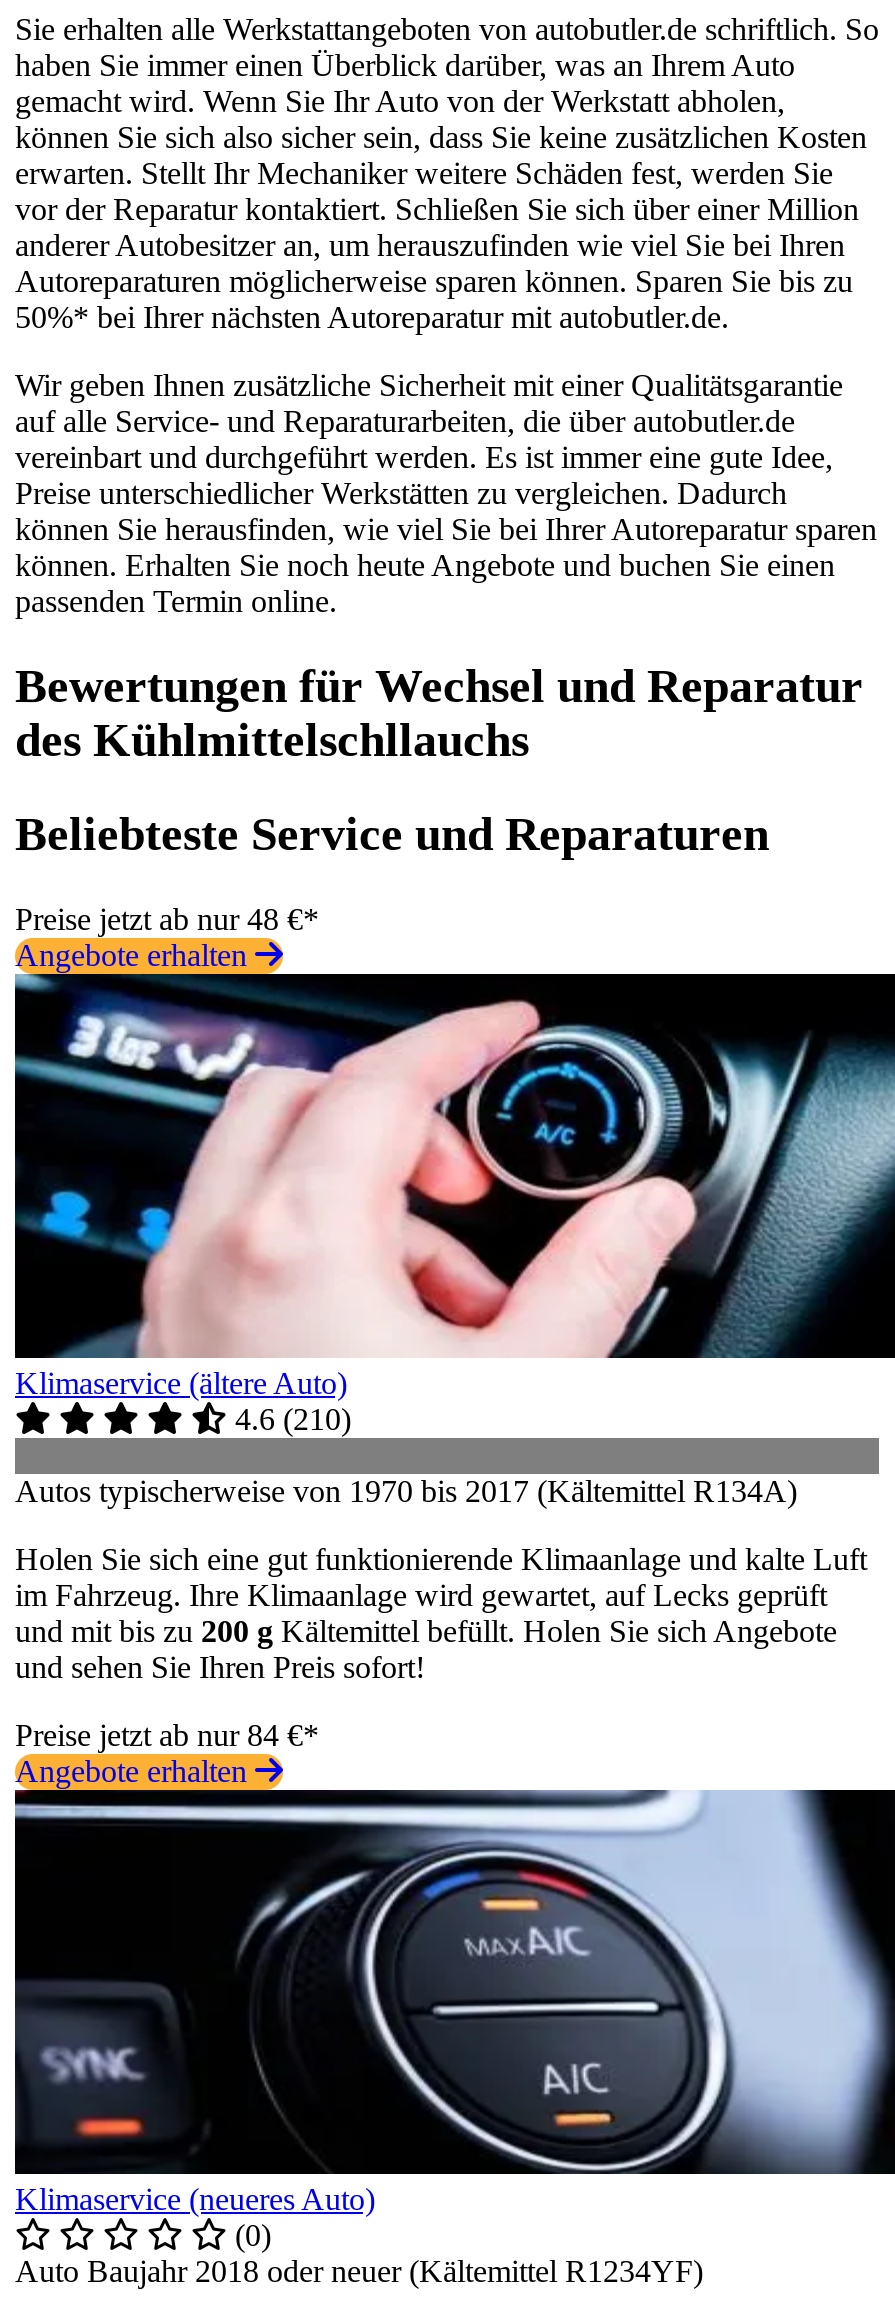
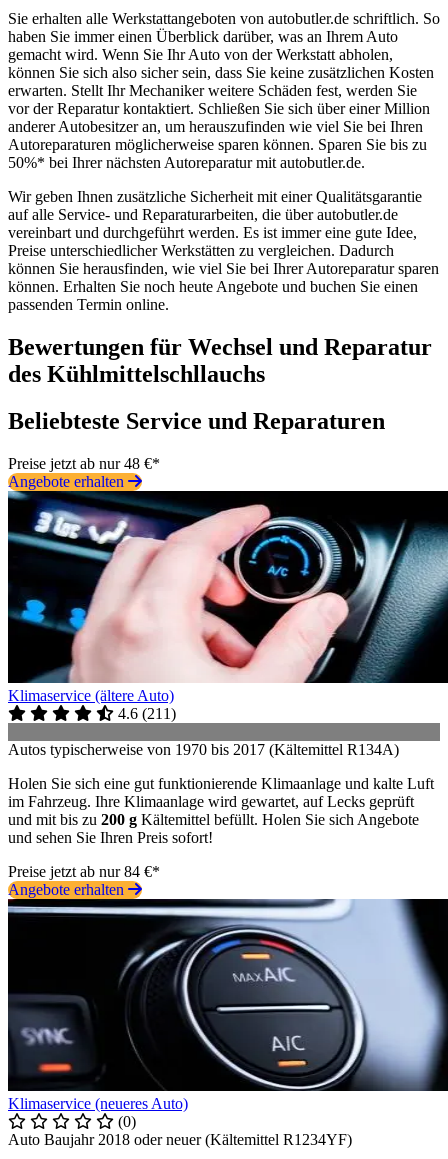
[235,1402,351,1436] 4.6 (210) -> [118,705,176,722] 4.6 (211)

